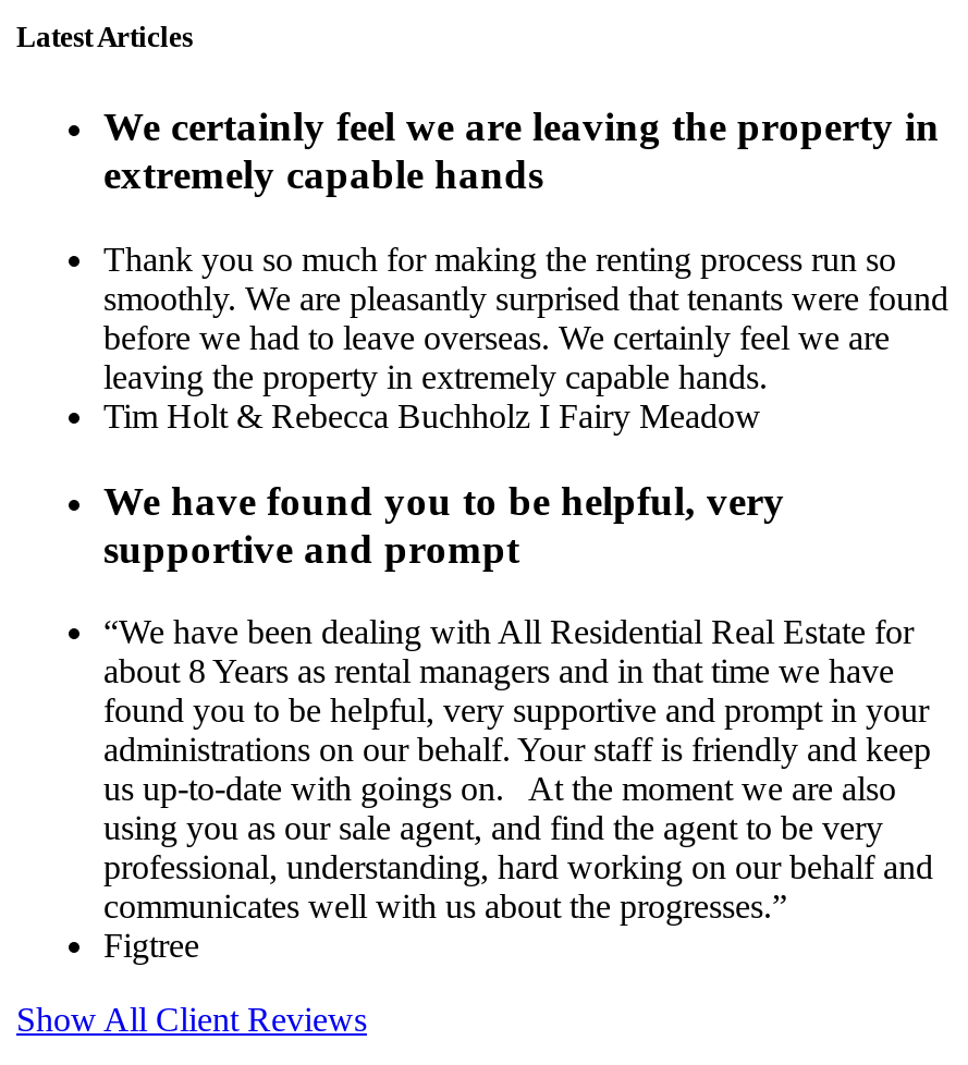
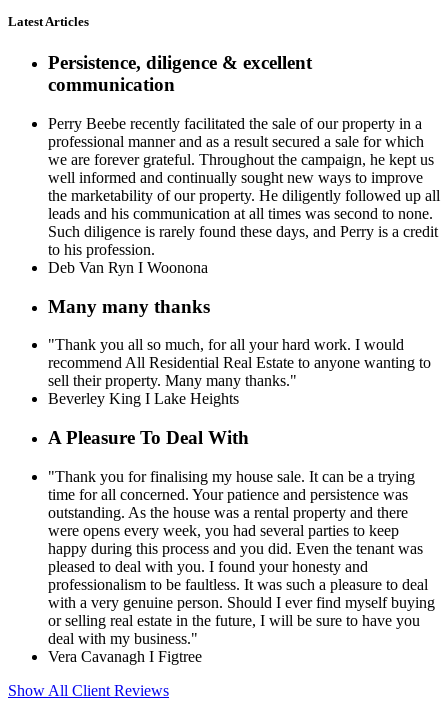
[103,104,948,965] We certainly feel we are leaving the property in | extremely capable hands | Thank you so much for making the renting process run so | smoothly. We are pleasantly surprised that tenants were found | before we had to leave overseas. We certainly feel we are | leaving the property in extremely capable hands. | Tim Holt & Rebecca Buchholz I Fairy Meadow | We have found you to be helpful, very | supportive and prompt | “We have been dealing with All Residential Real Estate for | about 8 Years as rental managers and in that time we have | found you to be helpful, very supportive and prompt in your | administrations on our behalf. Your staff is friendly and keep | us up-to-date with goings on. At the moment we are also | using you as our sale agent, and find the agent to be very | professional, understanding, hard working on our behalf and | communicates well with us about the progresses.” | Figtree -> [48,52,440,665] Persistence, diligence & excellent | communication | Perry Beebe recently facilitated the sale of our property in a | professional manner and as a result secured a sale for which | we are forever grateful. Throughout the campaign, he kept us | well informed and continually sought new ways to improve | the marketability of our property. He diligently followed up all | leads and his communication at all times was second to none. | Such diligence is rarely found these days, and Perry is a credit | to his profession. | Deb Van Ryn I Woonona | Many many thanks | "Thank you all so much, for all your hard work. I would | recommend All Residential Real Estate to anyone wanting to | sell their property. Many many thanks." | Beverley King I Lake Heights | A Pleasure To Deal With | "Thank you for finalising my house sale. It can be a trying | time for all concerned. Your patience and persistence was | outstanding. As the house was a rental property and there | were opens every week, you had several parties to keep | happy during this process and you did. Even the tenant was | pleased to deal with you. I found your honesty and | professionalism to be faultless. It was such a pleasure to deal | with a very genuine person. Should I ever find myself buying | or selling real estate in the future, I will be sure to have you | deal with my business." | Vera Cavanagh I Figtree

